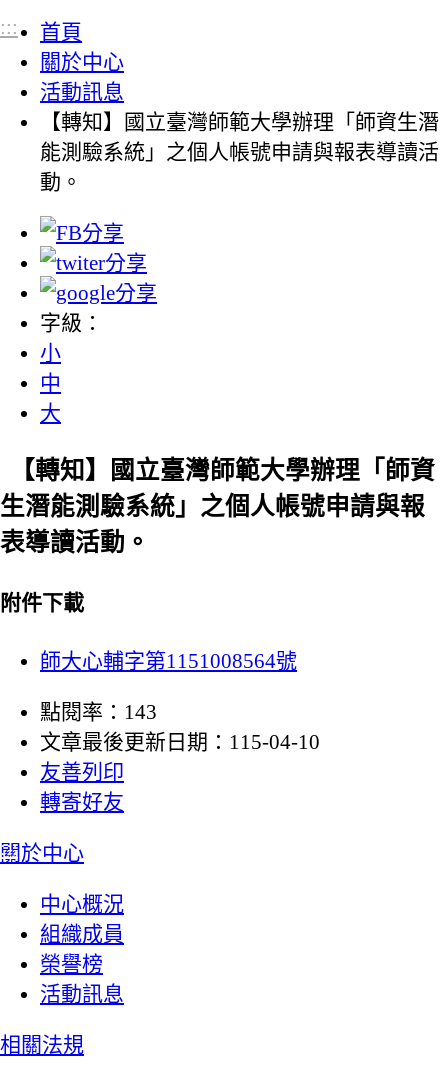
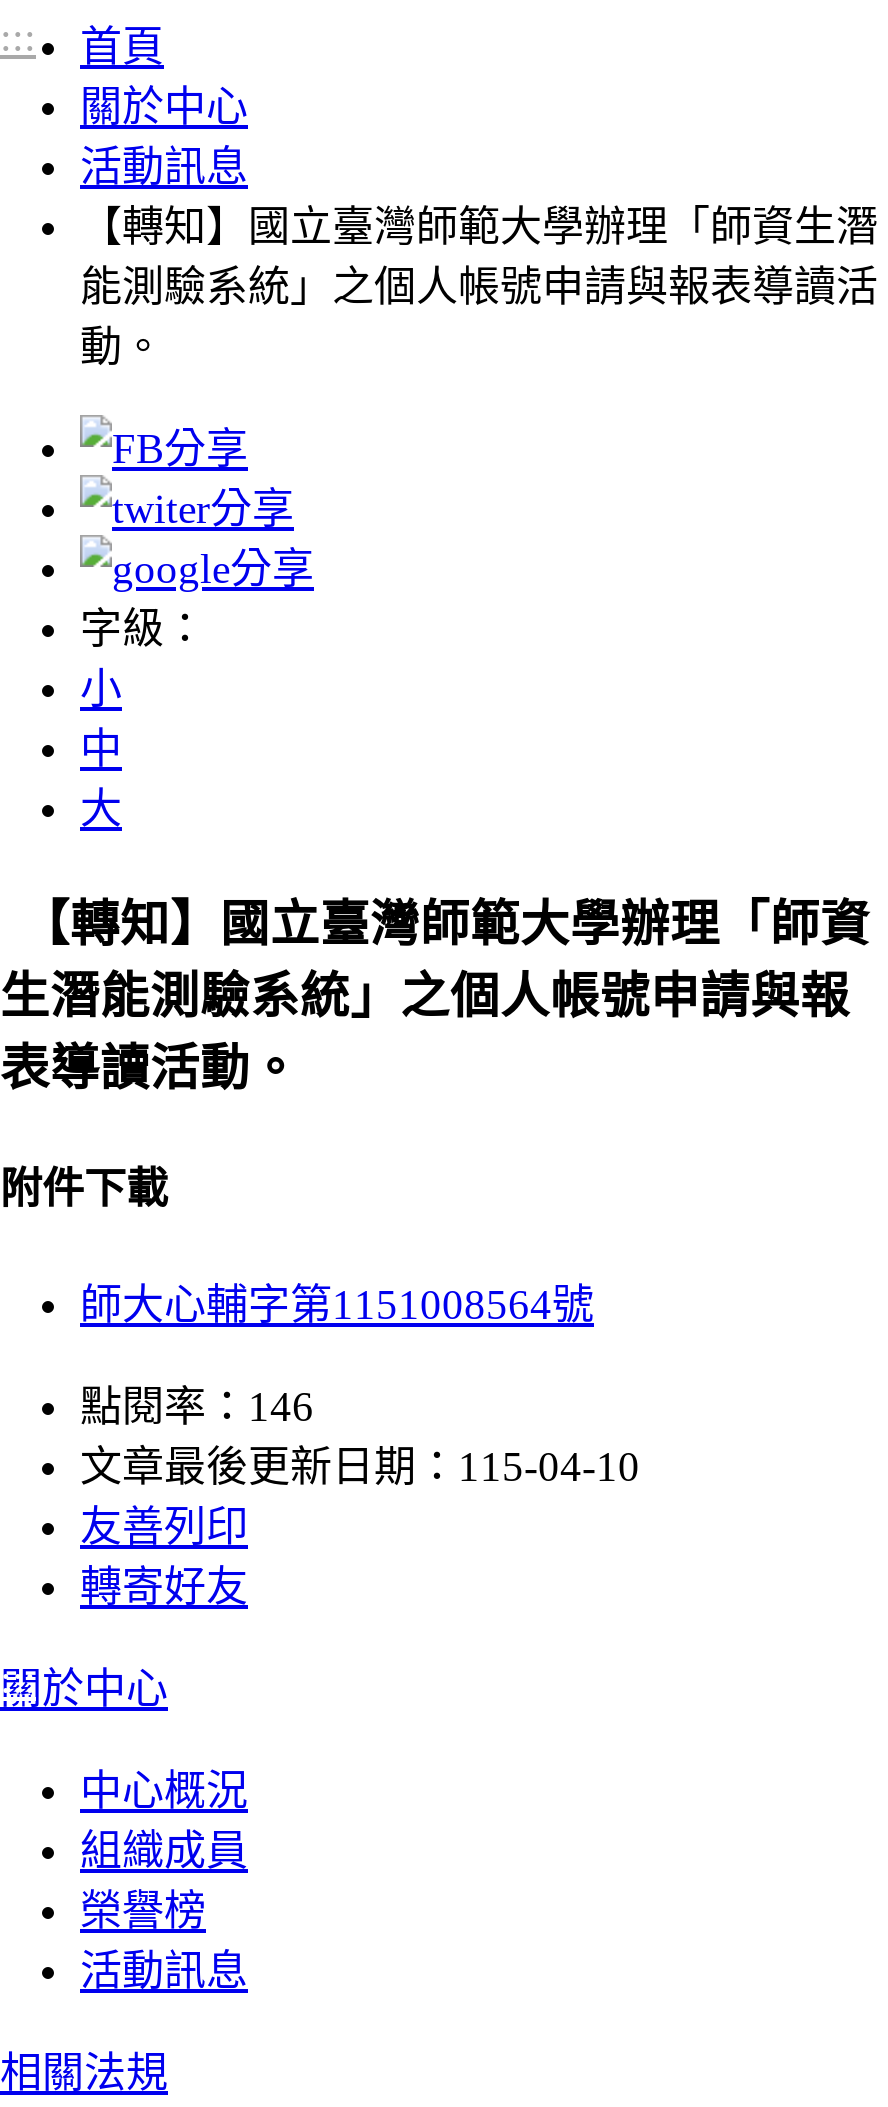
[40,700,157,724] 點閱率：143 -> [80,1383,314,1431] 點閱率：146

